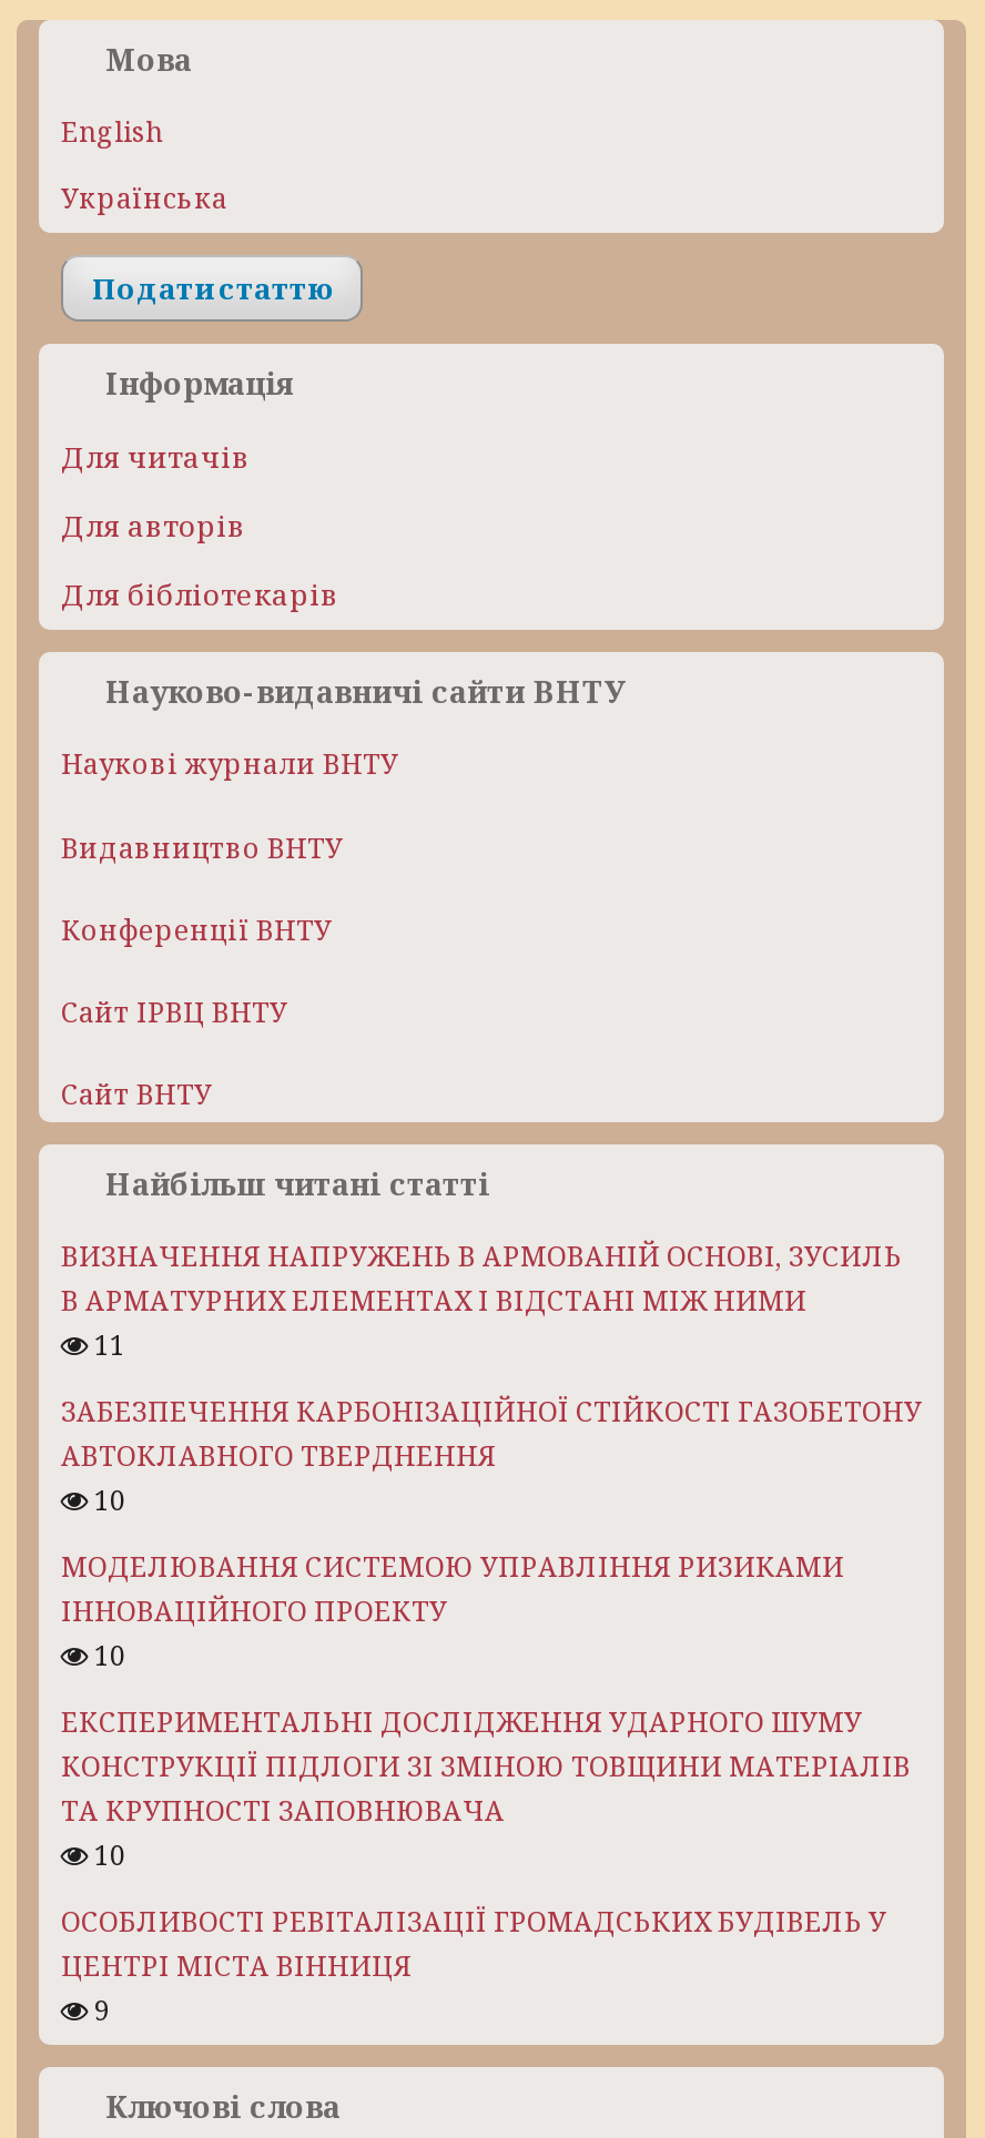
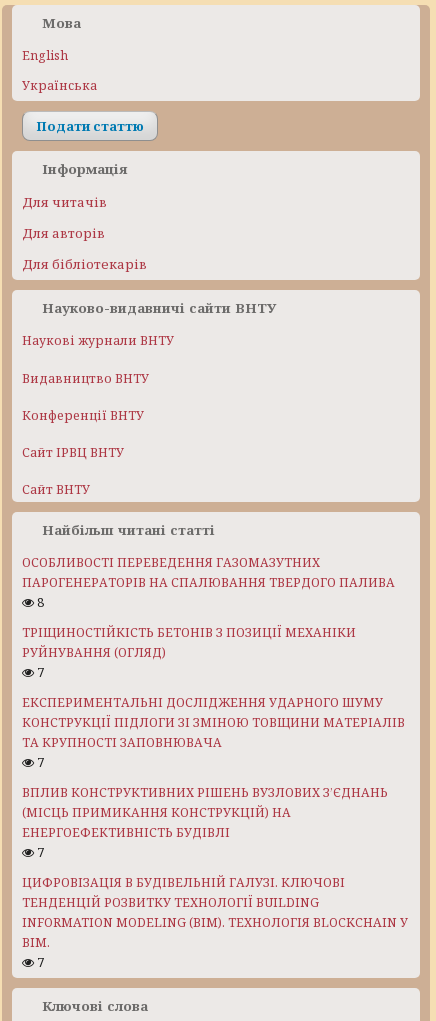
[61,1238,922,1675] ВИЗНАЧЕННЯ НАПРУЖЕНЬ В АРМОВАНІЙ ОСНОВІ, ЗУСИЛЬ | В АРМАТУРНИХ ЕЛЕМЕНТАХ І ВІДСТАНІ МІЖ НИМИ | 11 | ЗАБЕЗПЕЧЕННЯ КАРБОНІЗАЦІЙНОЇ СТІЙКОСТІ ГАЗОБЕТОНУ | АВТОКЛАВНОГО ТВЕРДНЕННЯ | 10 | МОДЕЛЮВАННЯ СИСТЕМОЮ УПРАВЛІННЯ РИЗИКАМИ | ІННОВАЦІЙНОГО ПРОЕКТУ | 10 -> [22,554,395,681] ОСОБЛИВОСТІ ПЕРЕВЕДЕННЯ ГАЗОМАЗУТНИХ | ПАРОГЕНЕРАТОРІВ НА СПАЛЮВАННЯ ТВЕРДОГО ПАЛИВА | 8 | ТРІЩИНОСТІЙКІСТЬ БЕТОНІВ З ПОЗИЦІЇ МЕХАНІКИ | РУЙНУВАННЯ (ОГЛЯД) | 7
moved [61,1704,911,1830] -> [22,694,405,751]: ЕКСПЕРИМЕНТАЛЬНІ ДОСЛІДЖЕННЯ УДАРНОГО ШУМУ | КОНСТРУКЦІЇ ПІДЛОГИ ЗІ ЗМІНОЮ ТОВЩИНИ МАТЕРІАЛІВ | ТА КРУПНОСТІ ЗАПОВНЮВАЧА
[61,1837,886,2030] 10 | ОСОБЛИВОСТІ РЕВІТАЛІЗАЦІЇ ГРОМАДСЬКИХ БУДІВЕЛЬ У | ЦЕНТРІ МІСТА ВІННИЦЯ | 9 -> [22,754,408,971] 7 | ВПЛИВ КОНСТРУКТИВНИХ РІШЕНЬ ВУЗЛОВИХ З’ЄДНАНЬ | (МІСЦЬ ПРИМИКАННЯ КОНСТРУКЦІЙ) НА | ЕНЕРГОЕФЕКТИВНІСТЬ БУДІВЛІ | 7 | ЦИФРОВІЗАЦІЯ В БУДІВЕЛЬНІЙ ГАЛУЗІ. КЛЮЧОВІ | ТЕНДЕНЦІЙ РОЗВИТКУ ТЕХНОЛОГІЇ BUILDING | INFORMATION MODELING (BIM). ТЕХНОЛОГІЯ BLOCKCHAIN У | BIM. | 7

